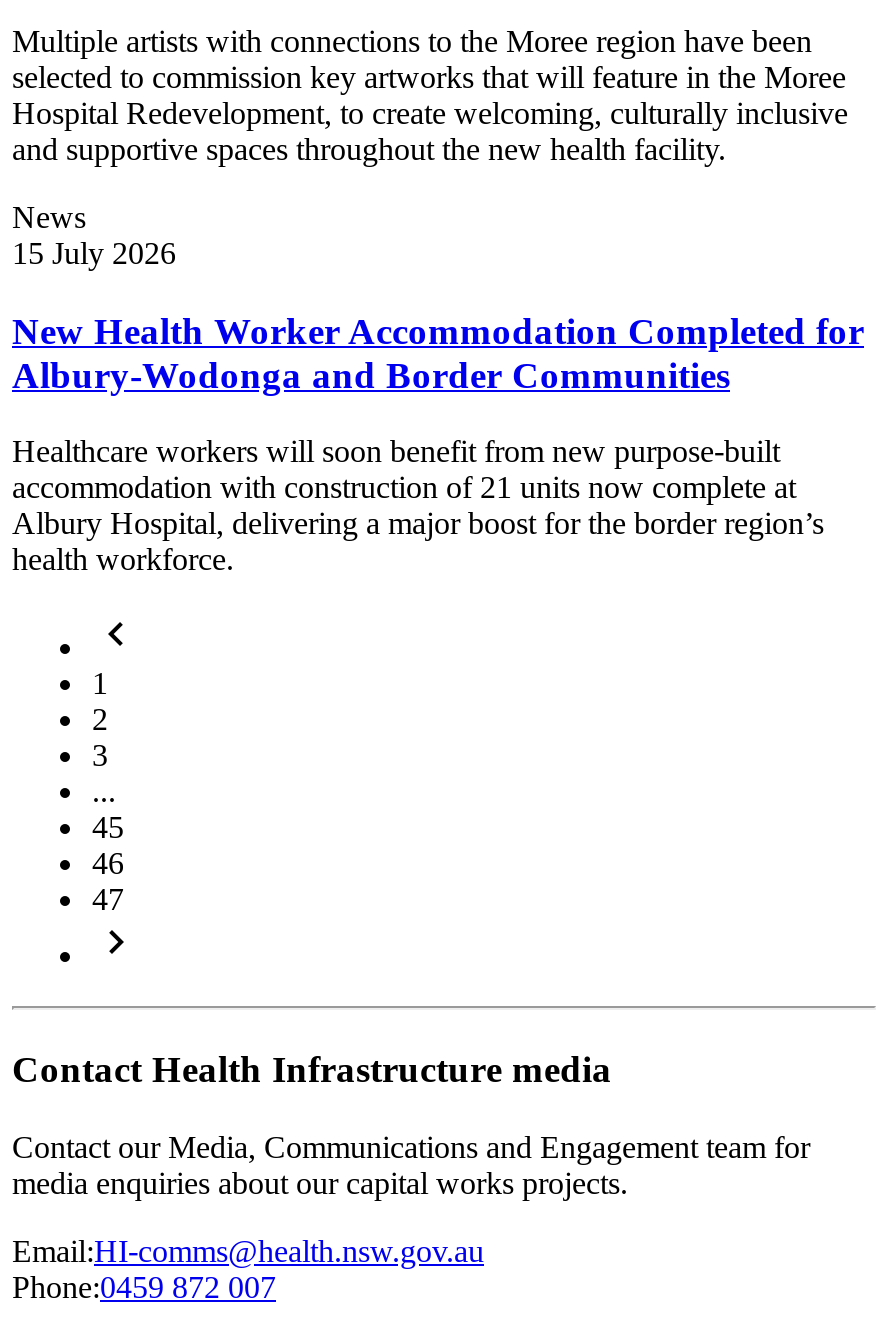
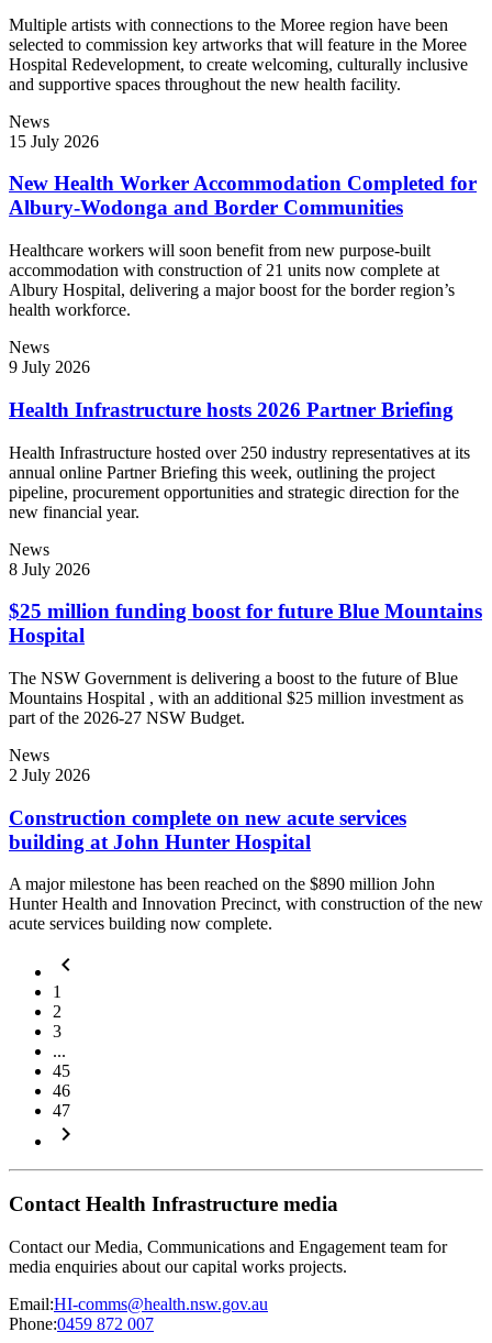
none -> [9,338,483,933] News | 9 July 2026 | Health Infrastructure hosts 2026 Partner Briefing | Health Infrastructure hosted over 250 industry representatives at its | annual online Partner Briefing this week, outlining the project | pipeline, procurement opportunities and strategic direction for the | new financial year. | News | 8 July 2026 | $25 million funding boost for future Blue Mountains | Hospital | The NSW Government is delivering a boost to the future of Blue | Mountains Hospital , with an additional $25 million investment as | part of the 2026-27 NSW Budget. | News | 2 July 2026 | Construction complete on new acute services | building at John Hunter Hospital | A major milestone has been reached on the $890 million John | Hunter Health and Innovation Precinct, with construction of the new | acute services building now complete.

